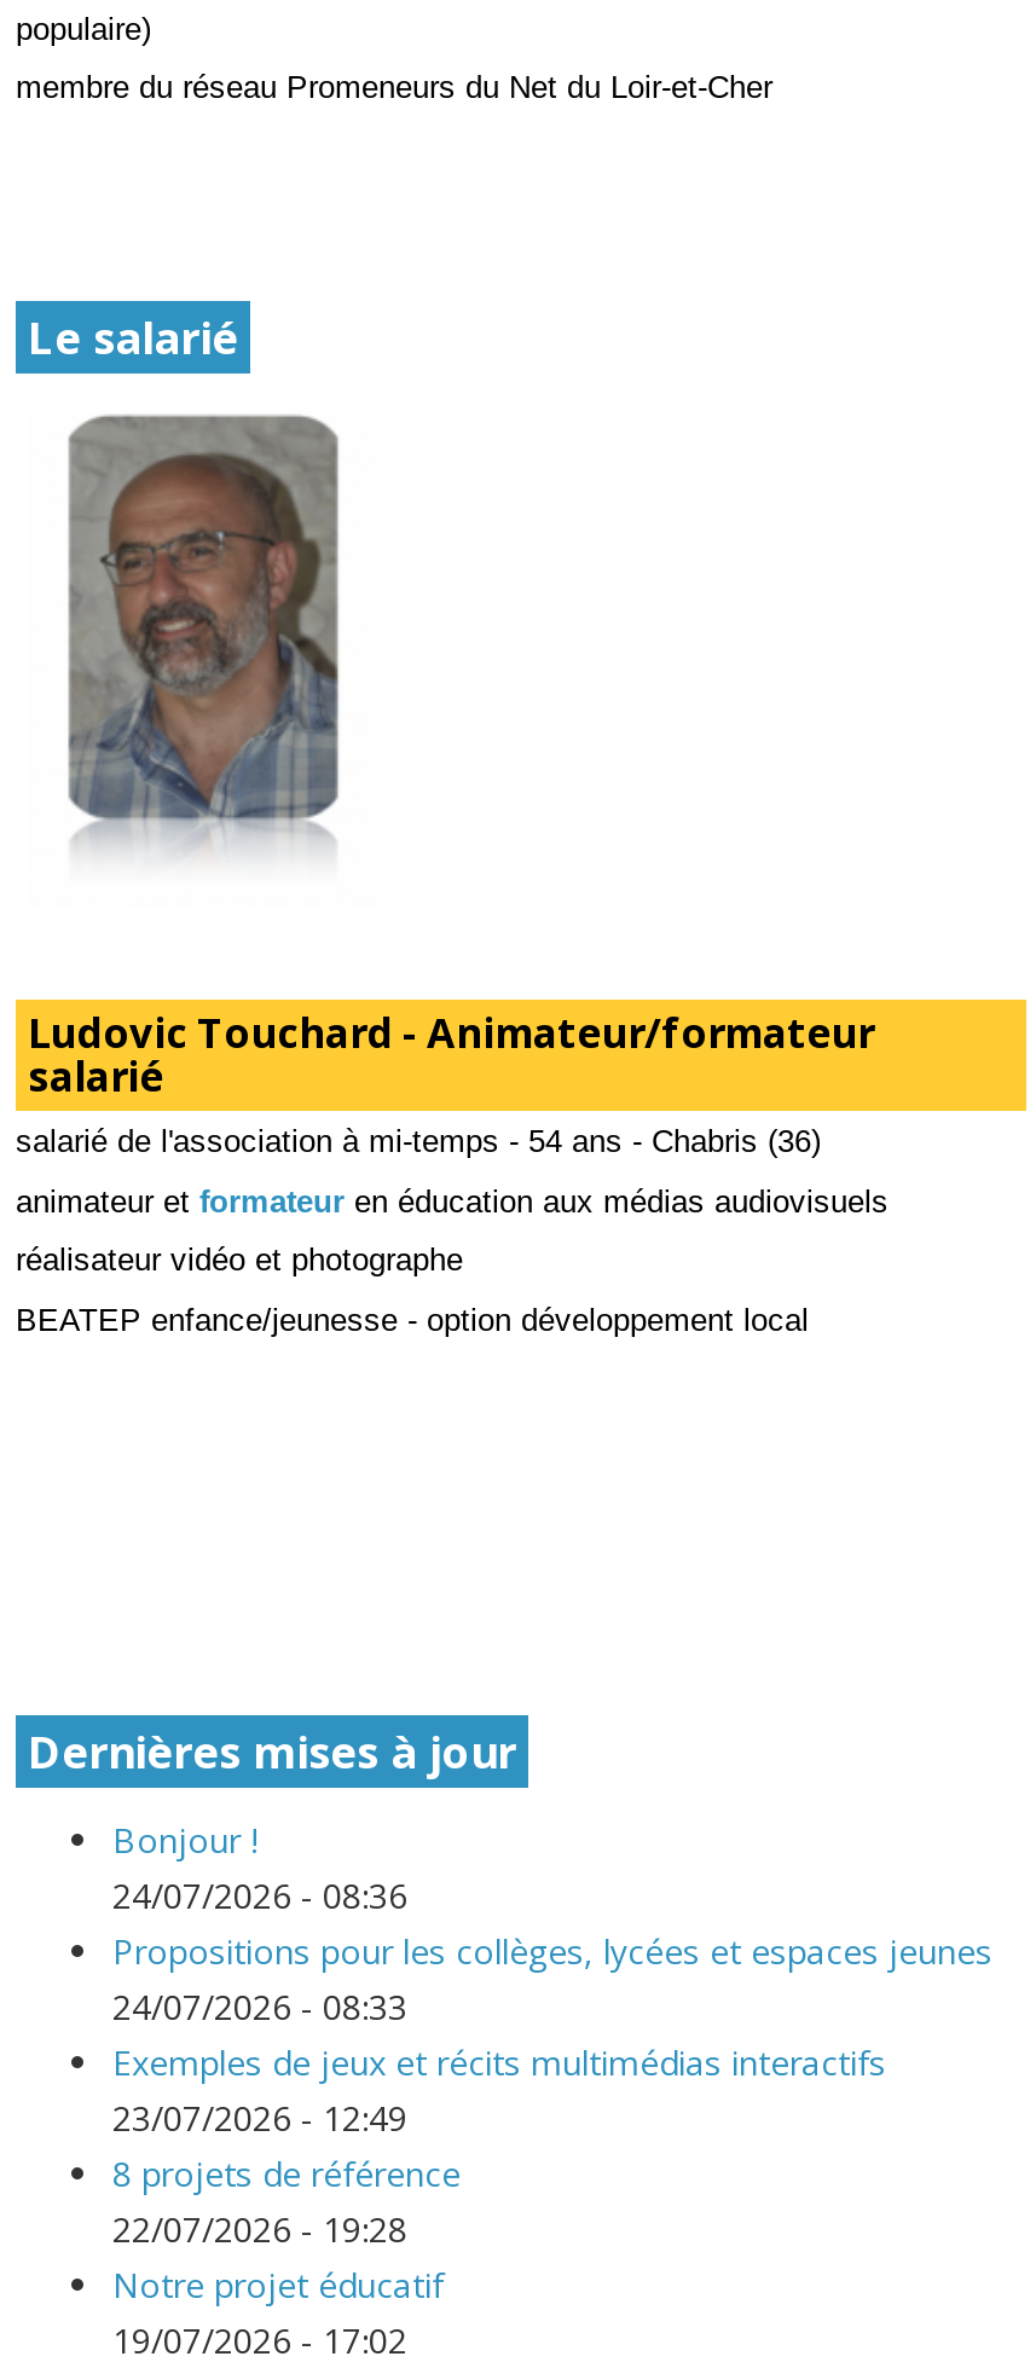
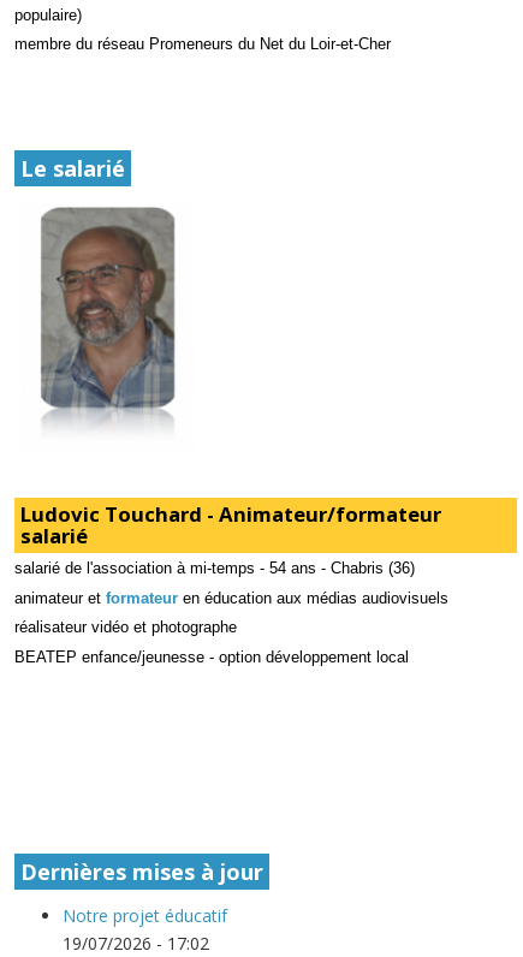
[112,1817,992,2252] Bonjour ! | 24/07/2026 - 08:36 | Propositions pour les collèges, lycées et espaces jeunes | 24/07/2026 - 08:33 | Exemples de jeux et récits multimédias interactifs | 23/07/2026 - 12:49 | 8 projets de référence | 22/07/2026 - 19:28 -> none

